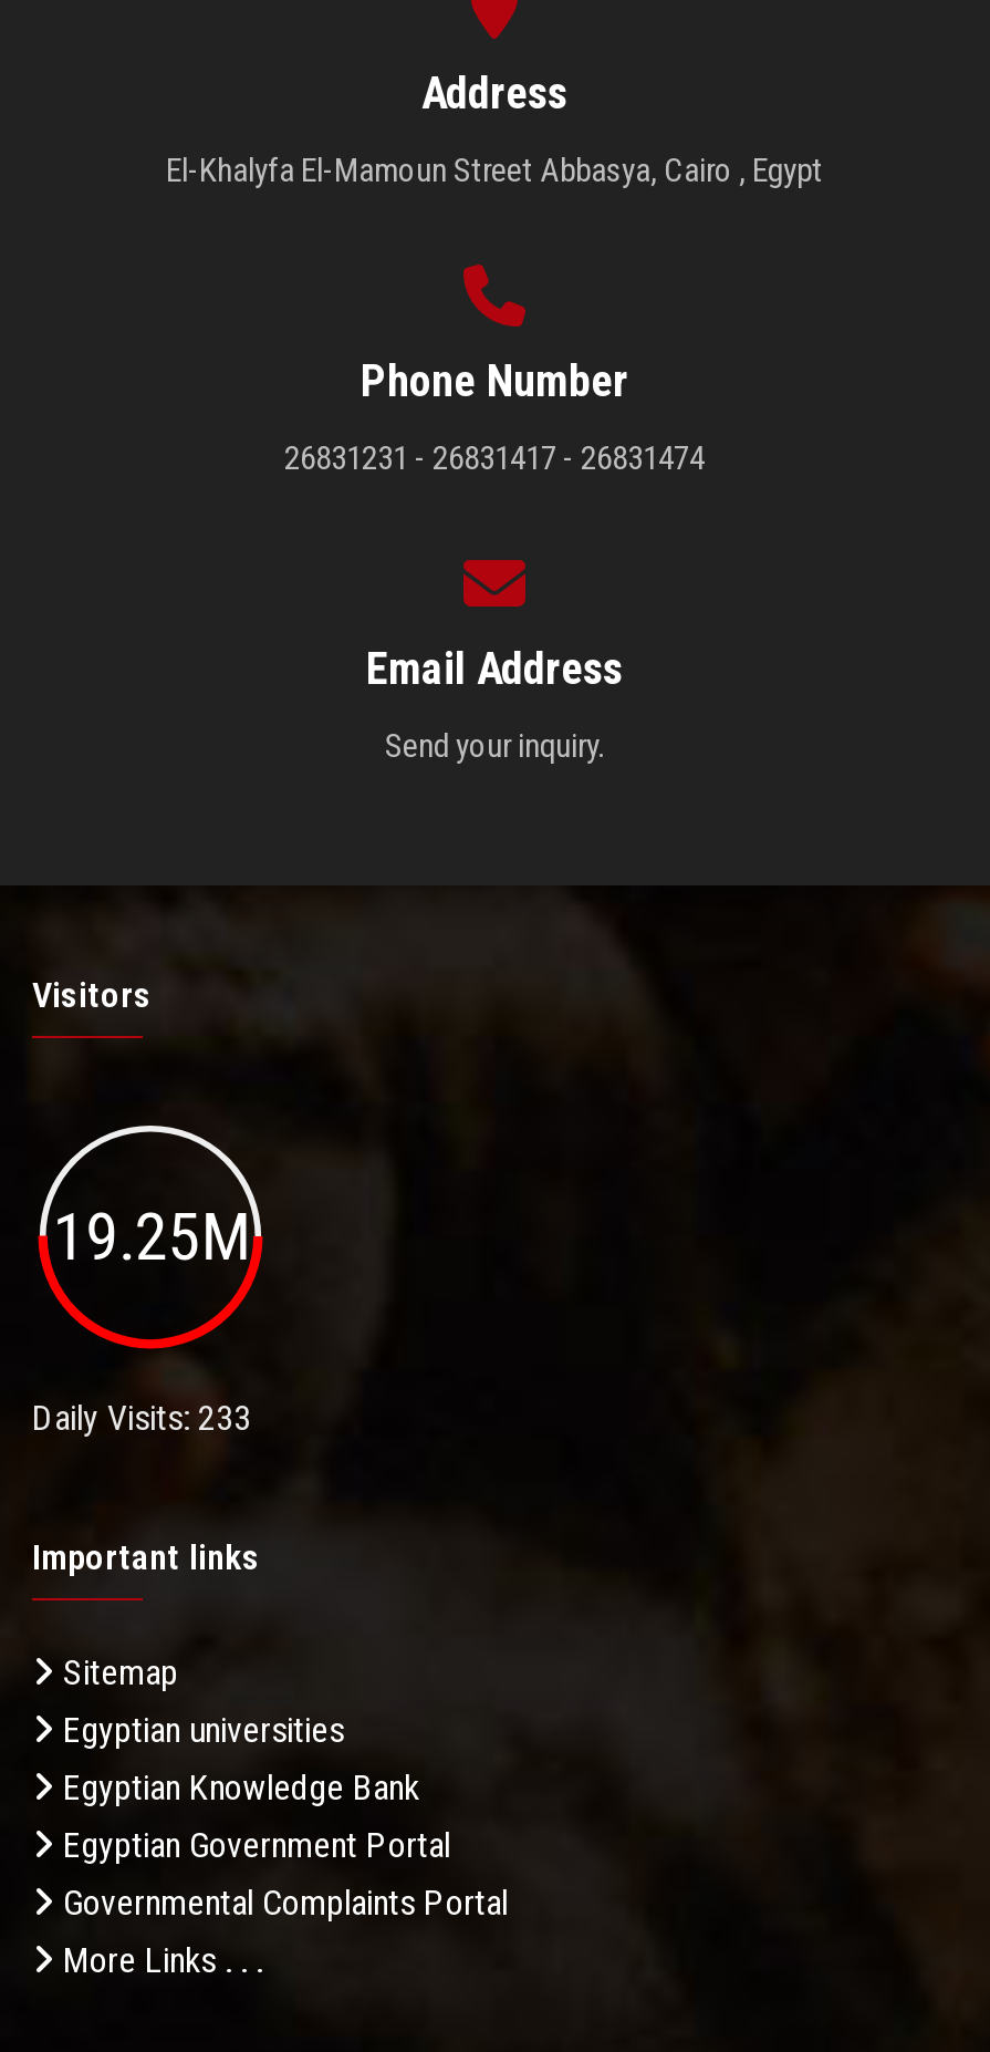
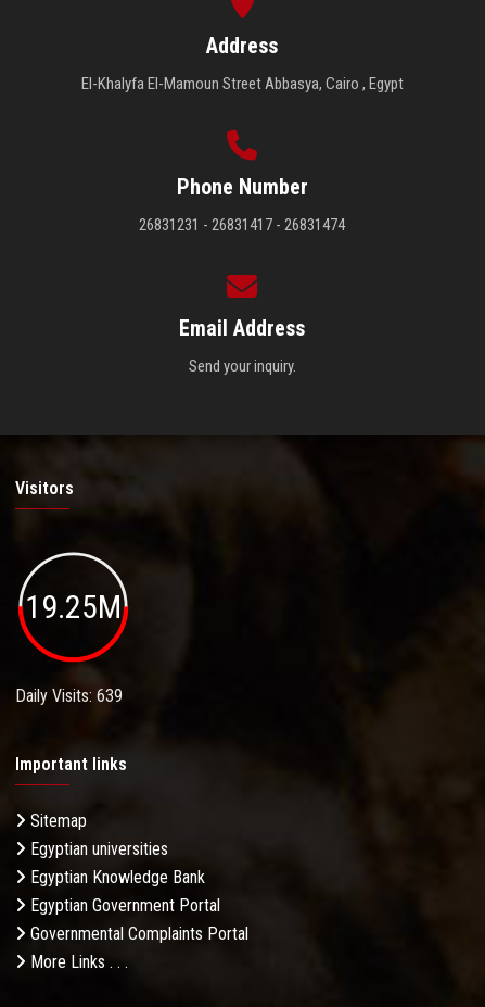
[32,1398,251,1440] Daily Visits: 233 -> [15,686,123,707] Daily Visits: 639

